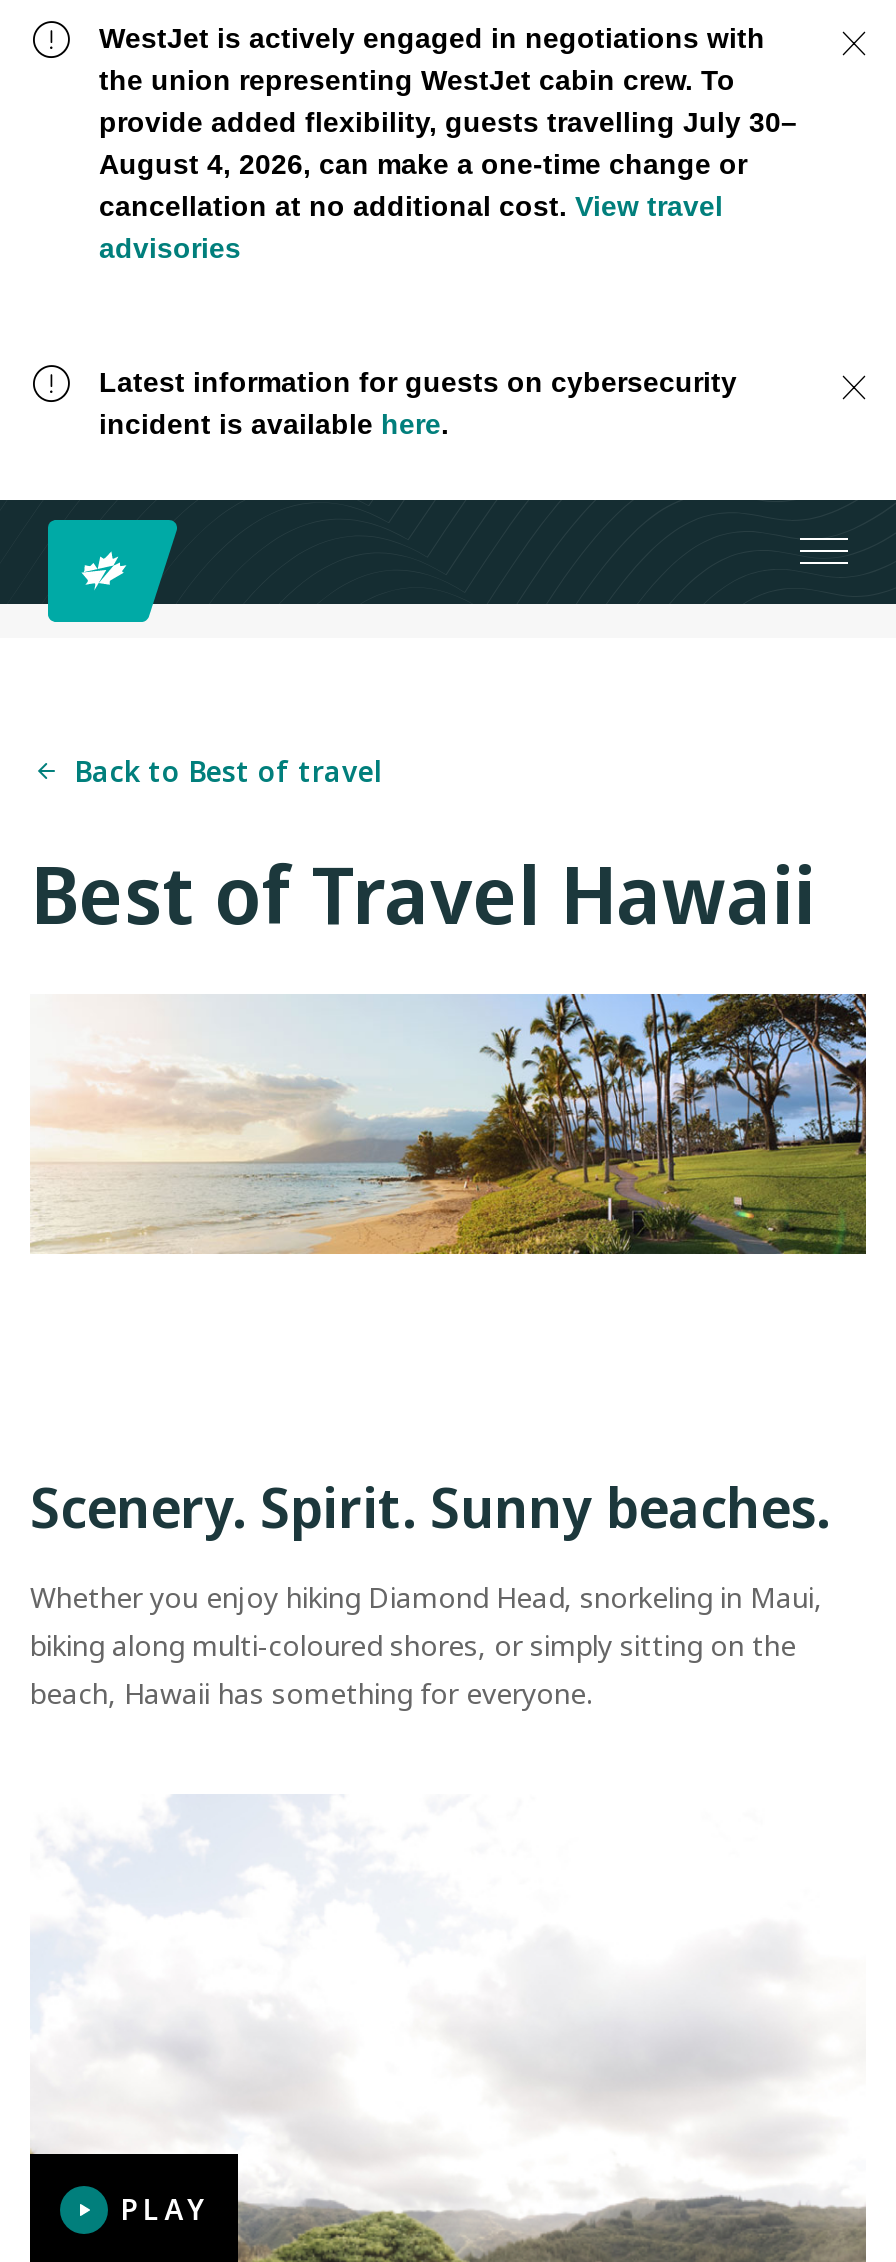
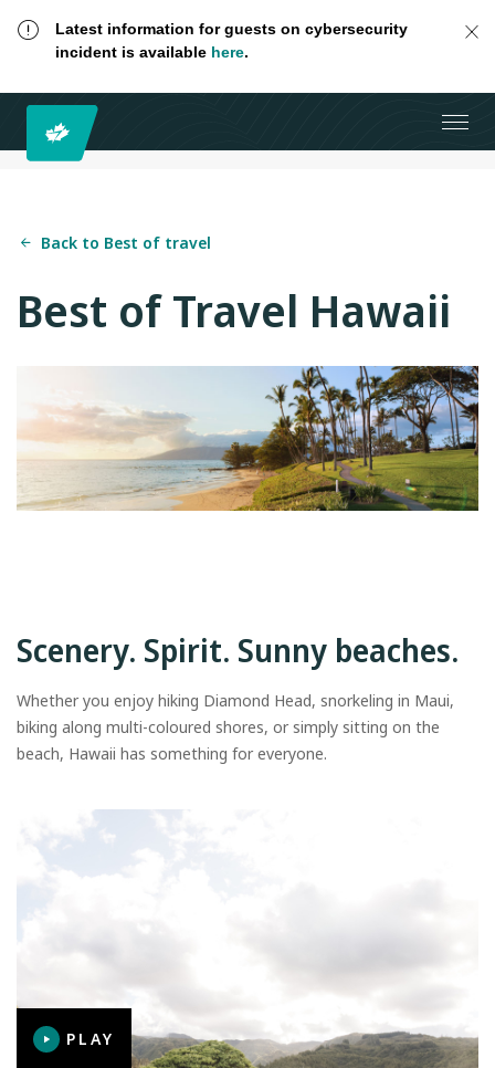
[99,22,797,264] WestJet is actively engaged in negotiations with | the union representing WestJet cabin crew. To | provide added flexibility, guests travelling July 30– | August 4, 2026, can make a one-time change or | cancellation at no additional cost. View travel | advisories -> none

